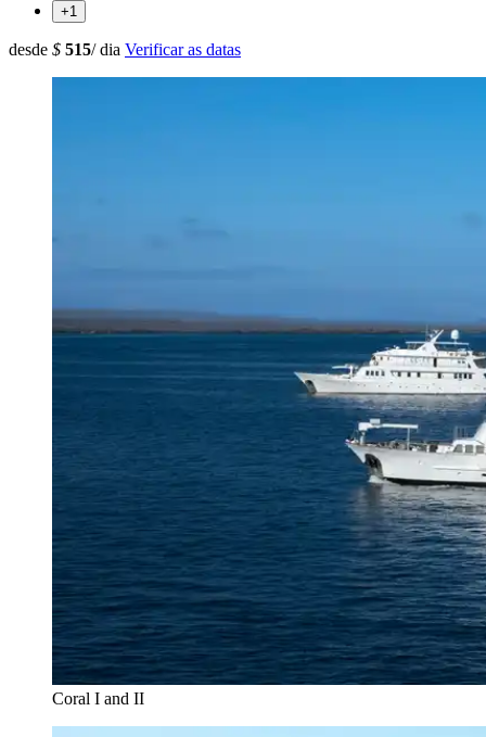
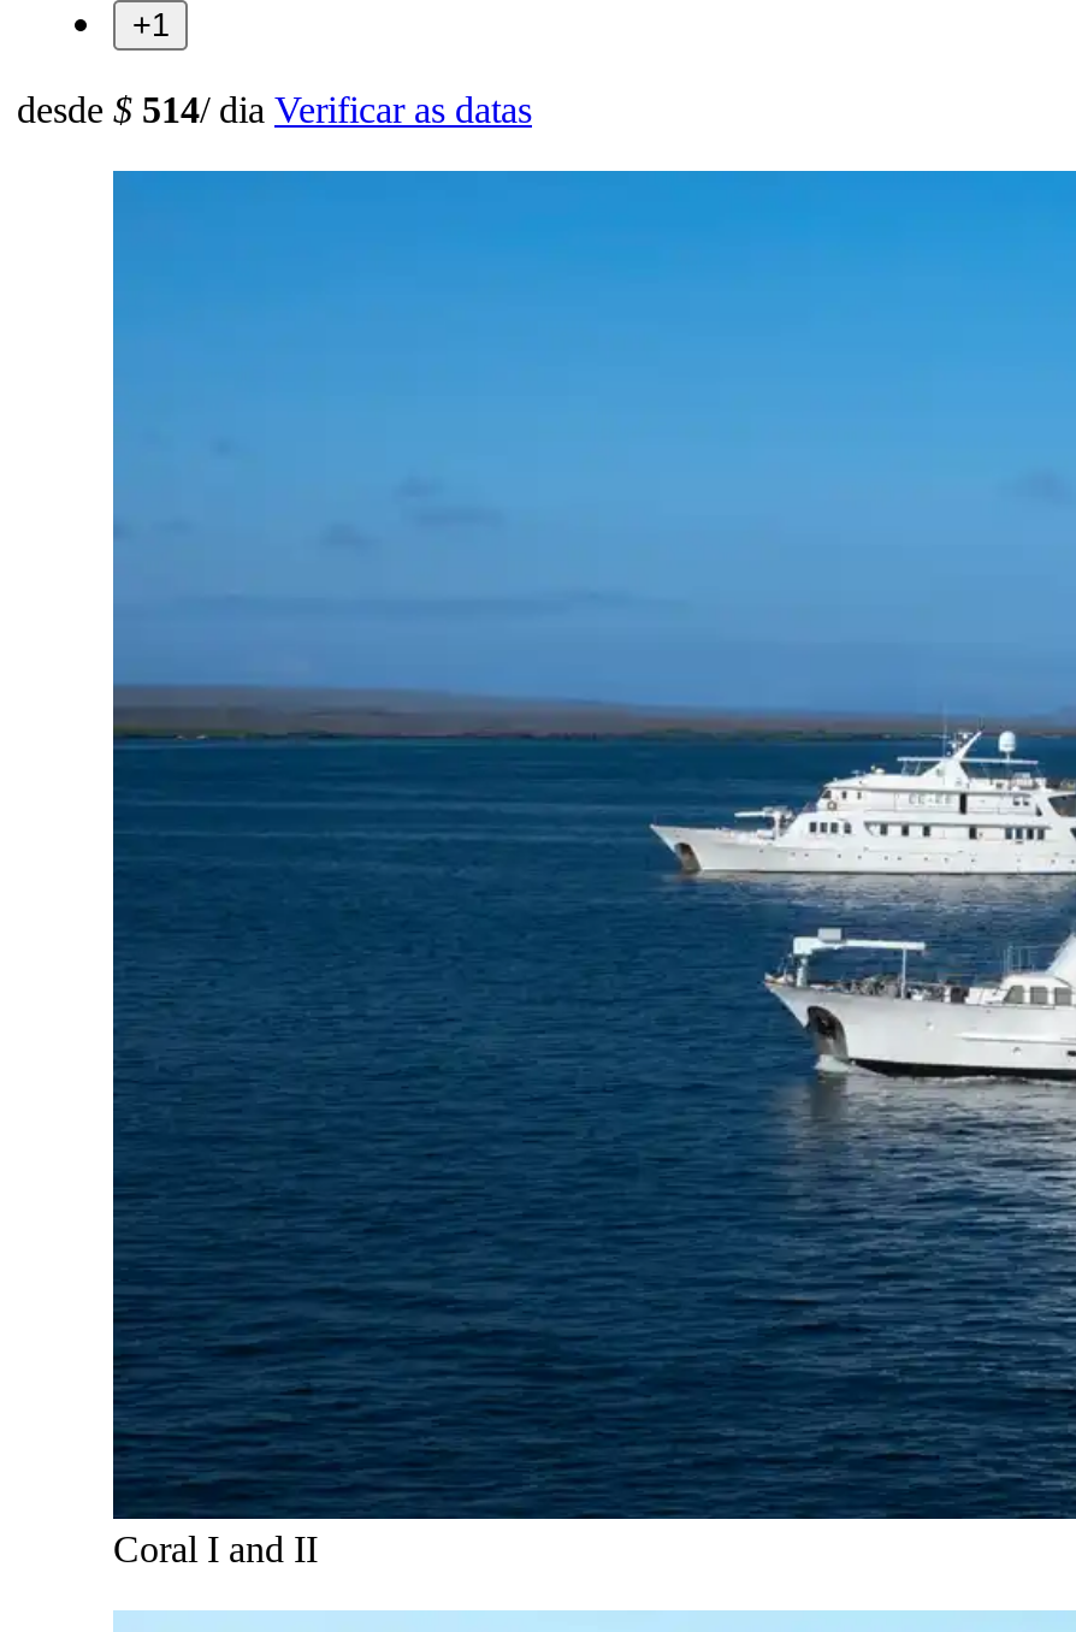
[9,40,241,58] desde $ 515/ dia Verificar as datas -> [17,89,532,130] desde $ 514/ dia Verificar as datas

